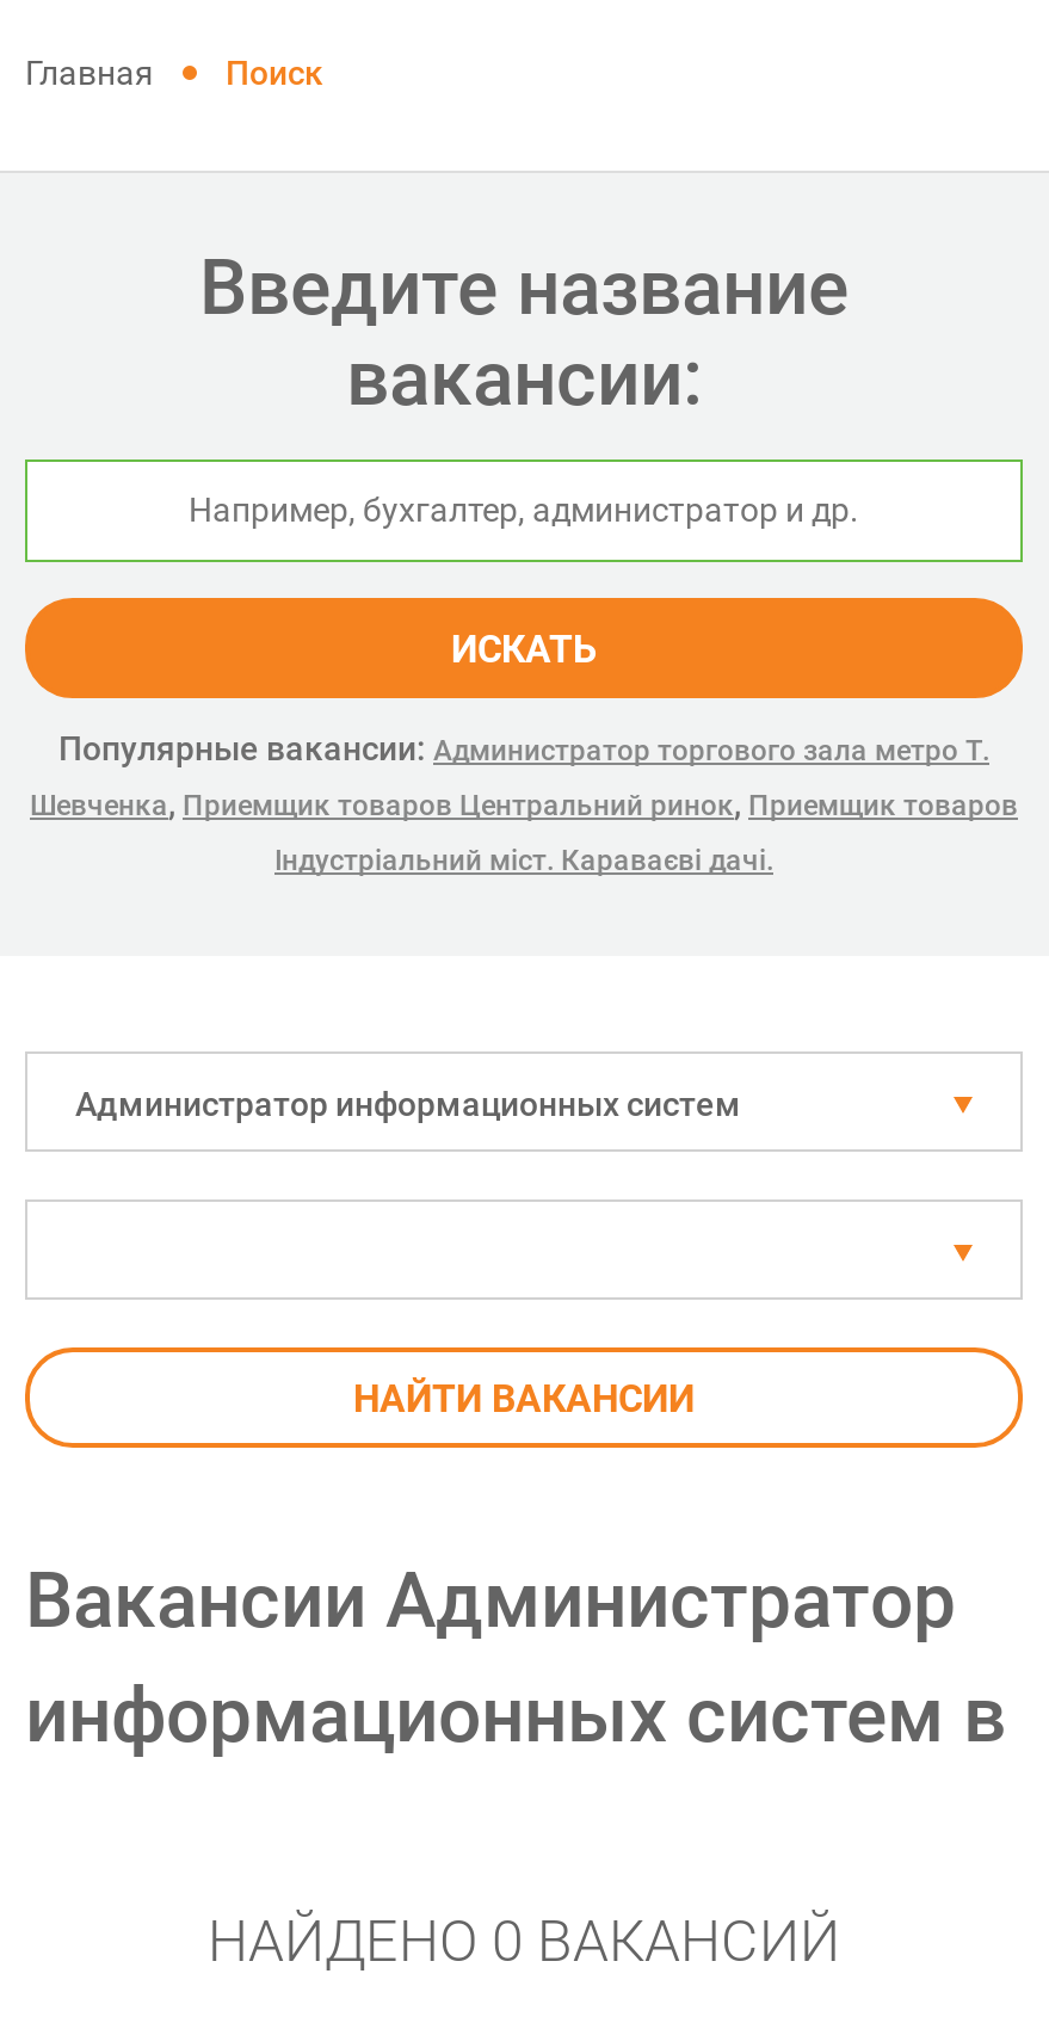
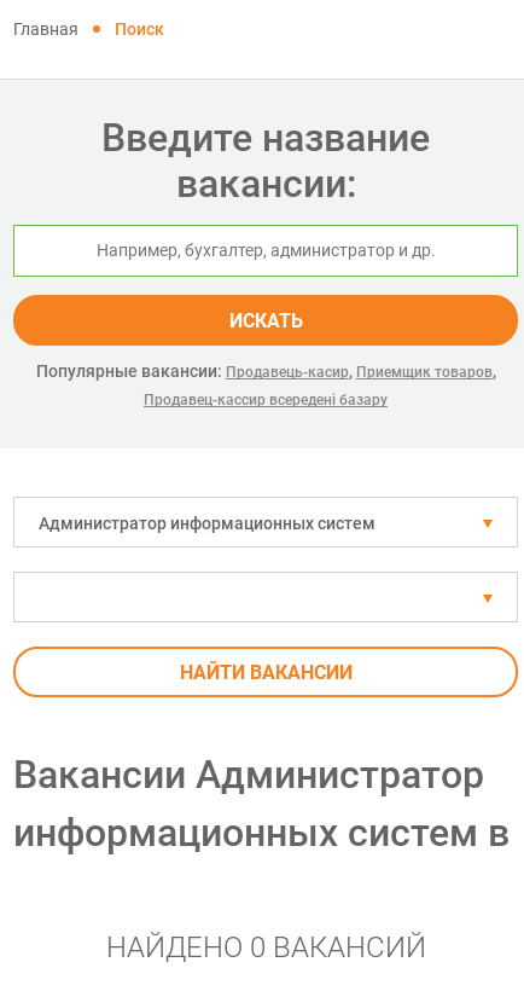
[30,729,1018,822] Популярные вакансии: Администратор торгового зала метро Т. | Шевченка, Приемщик товаров Центральний ринок, Приемщик товаров -> [36,361,496,381] Популярные вакансии: Продавець-касир, Приемщик товаров,
[274,844,773,877] Індустріальний міст. Караваєві дачі. -> [144,392,388,408] Продавец-кассир всередені базару

